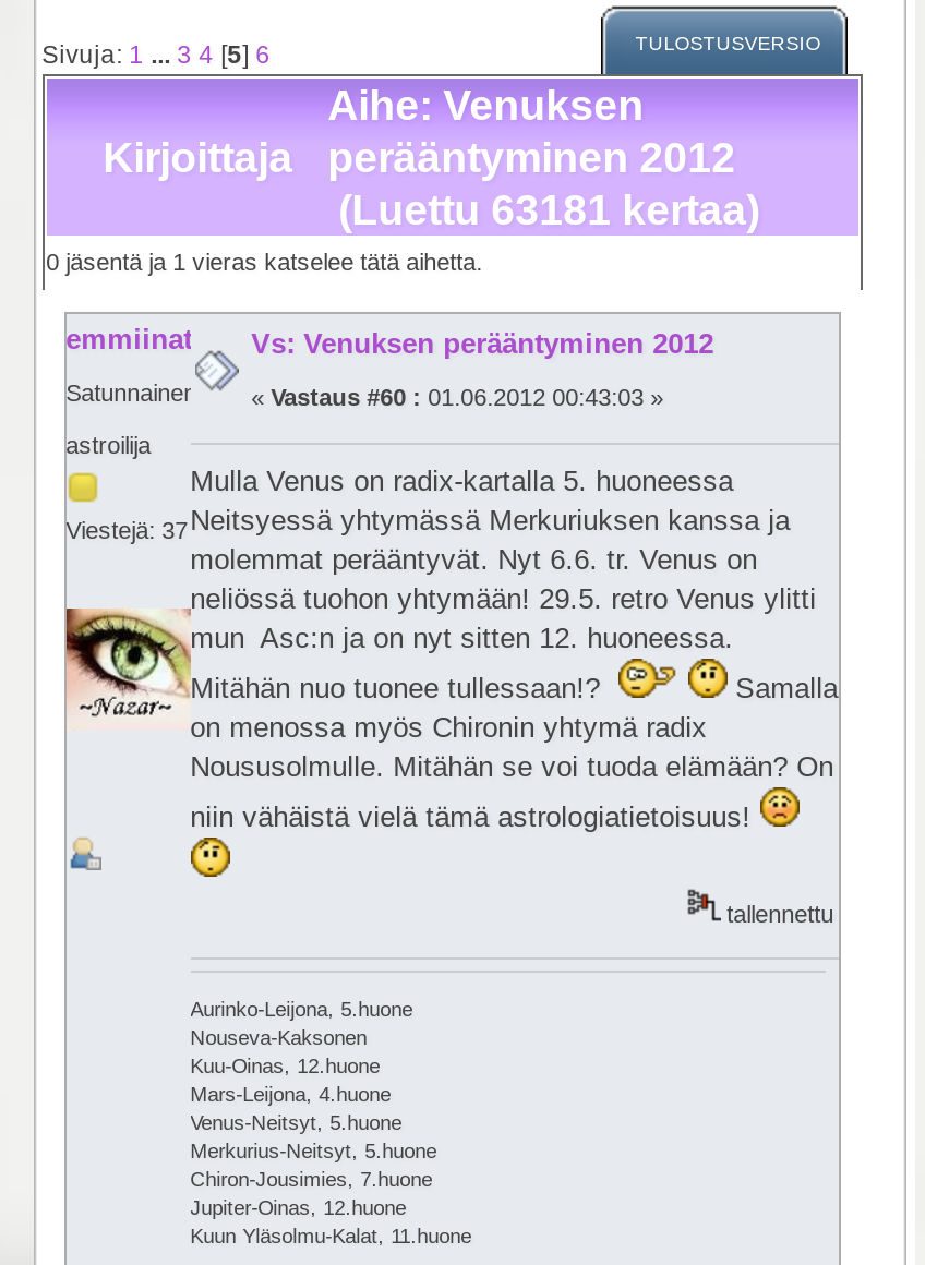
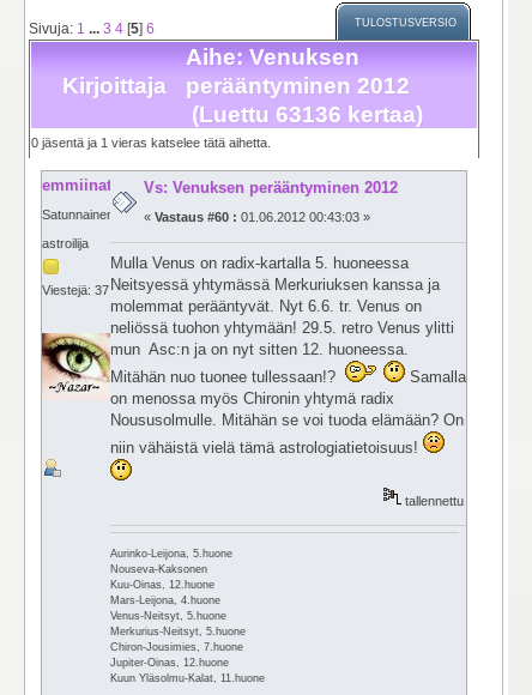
[327,186,759,234] (Luettu 63181 kertaa) -> [185,101,422,127] (Luettu 63136 kertaa)

